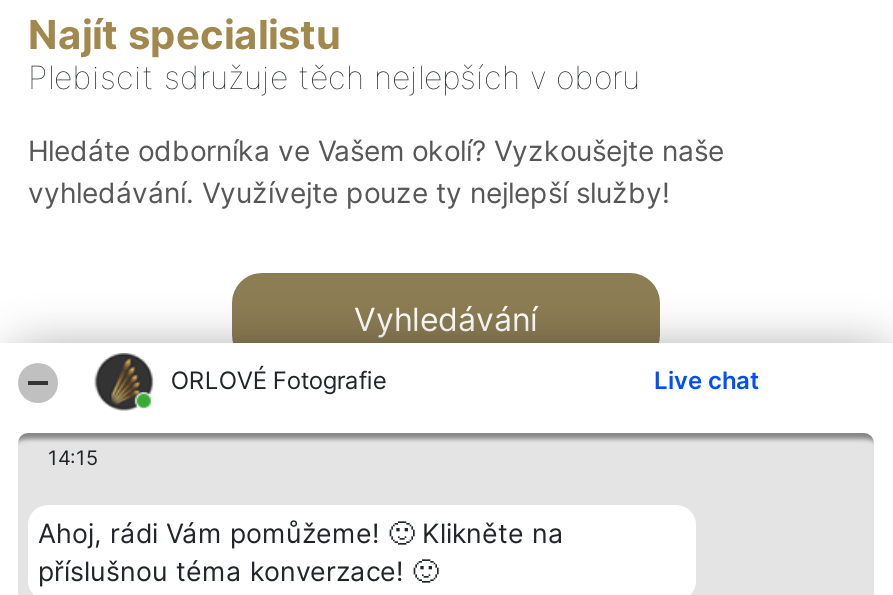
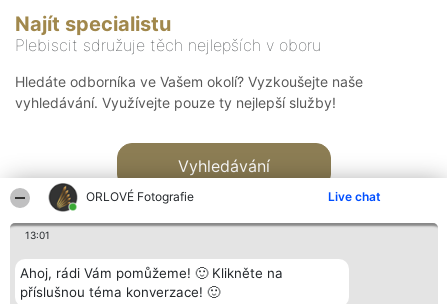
[48,445,98,469] 14:15 -> [25,229,50,241] 13:01

